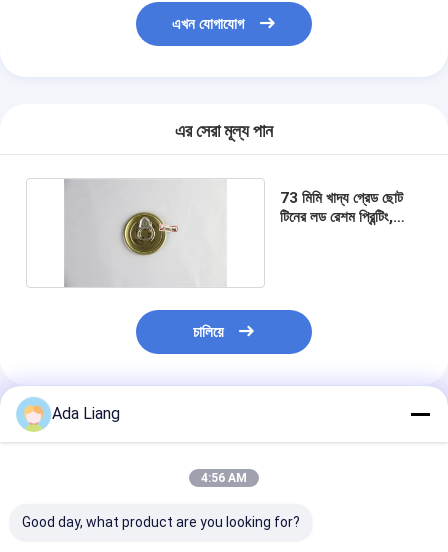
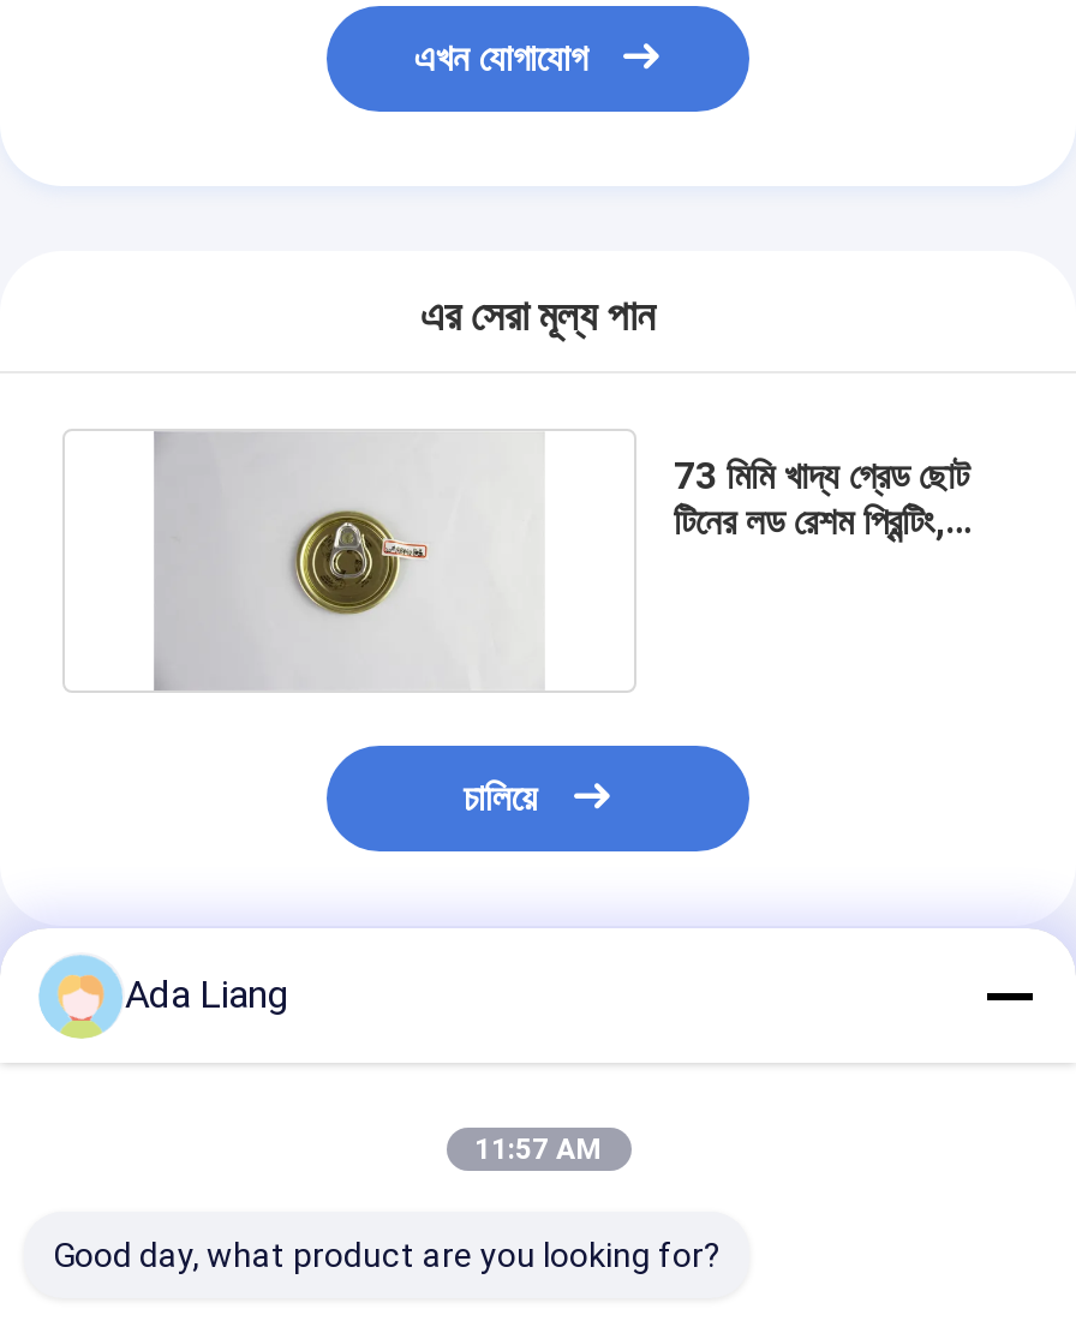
[201,471,247,485] 4:56 AM -> [474,1132,602,1166] 11:57 AM

